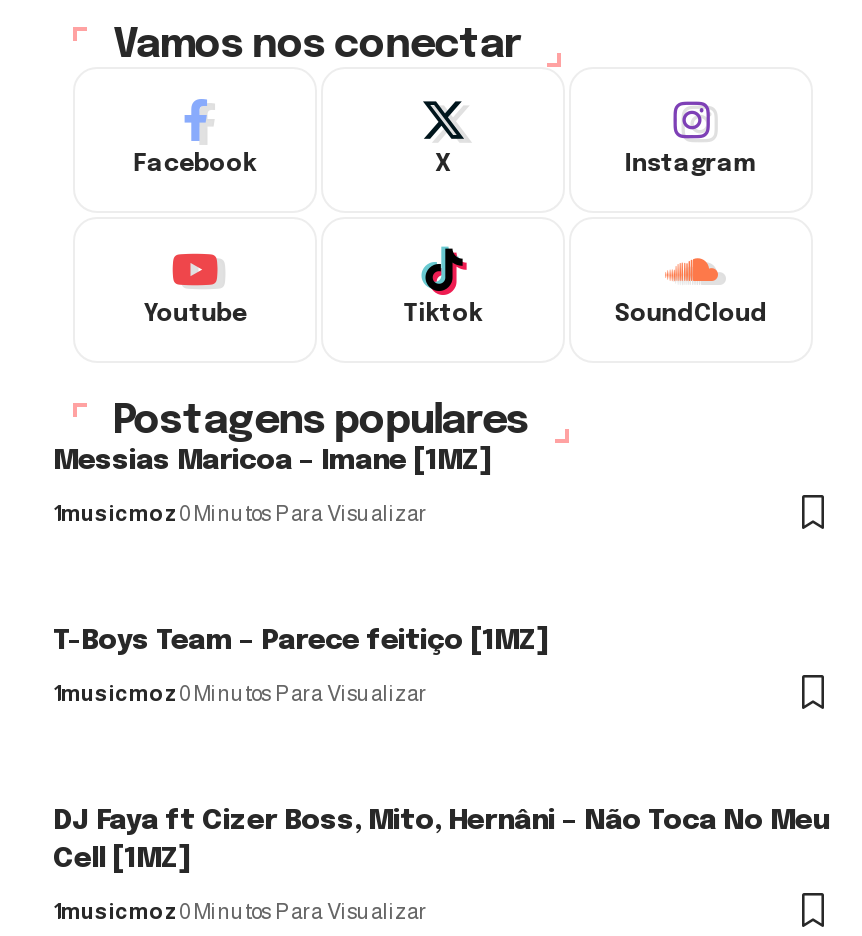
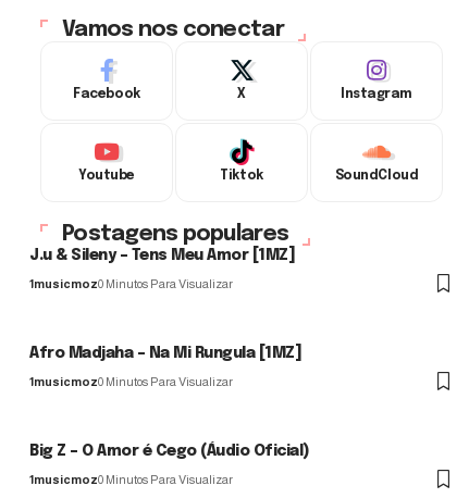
[53,447,492,475] Messias Maricoa – Imane [1MZ] -> [29,248,295,263] J.u & Sileny – Tens Meu Amor [1MZ]
[53,627,549,655] T-Boys Team – Parece feitiço [1MZ] -> [29,346,301,361] Afro Madjaha – Na Mi Rungula [1MZ]
[53,807,829,873] DJ Faya ft Cizer Boss, Mito, Hernâni – Não Toca No Meu | Cell [1MZ] -> [29,444,310,459] Big Z – O Amor é Cego (Áudio Oficial)

